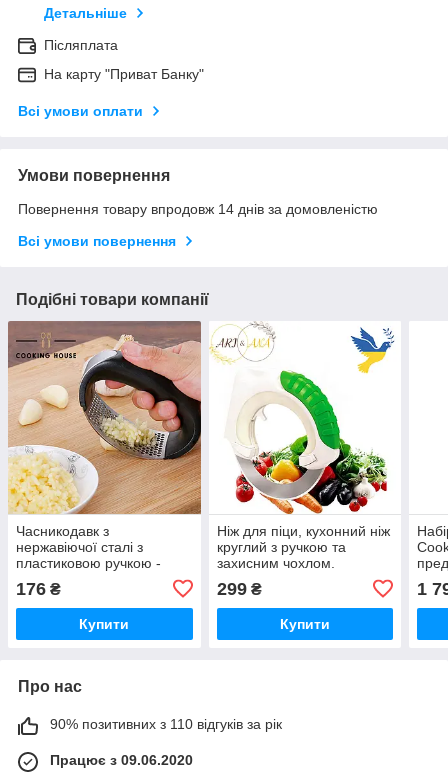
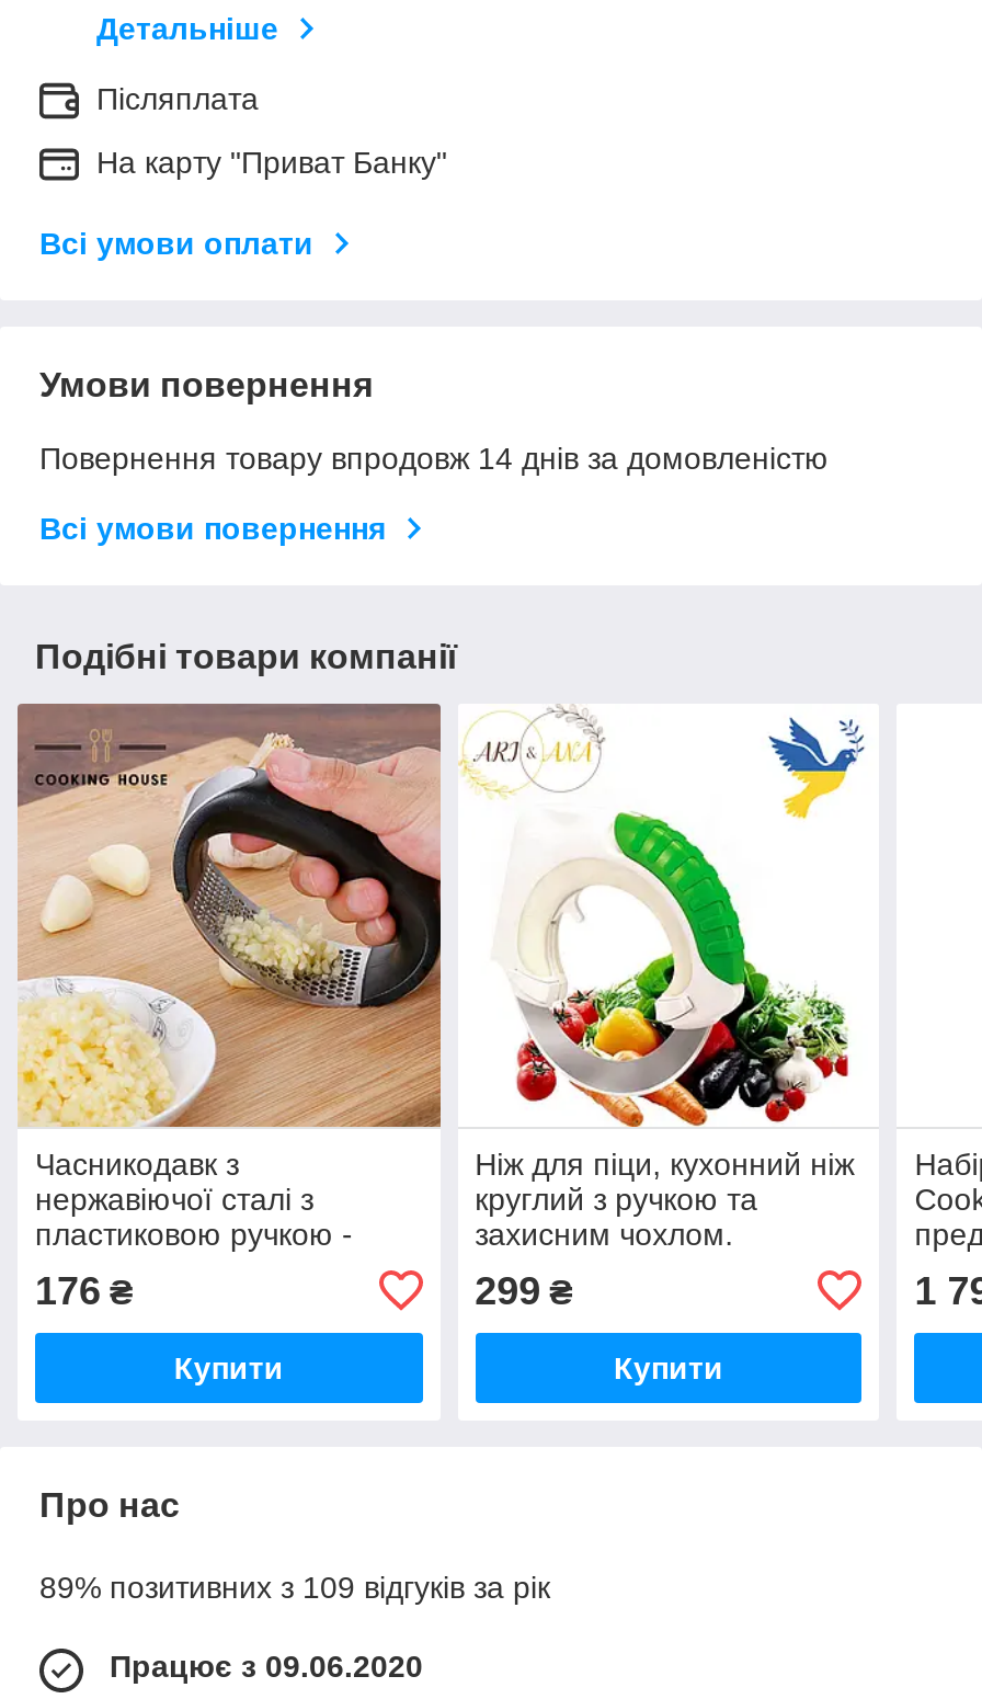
[50,716,282,732] 90% позитивних з 110 відгуків за рік -> [39,1569,550,1604] 89% позитивних з 109 відгуків за рік

